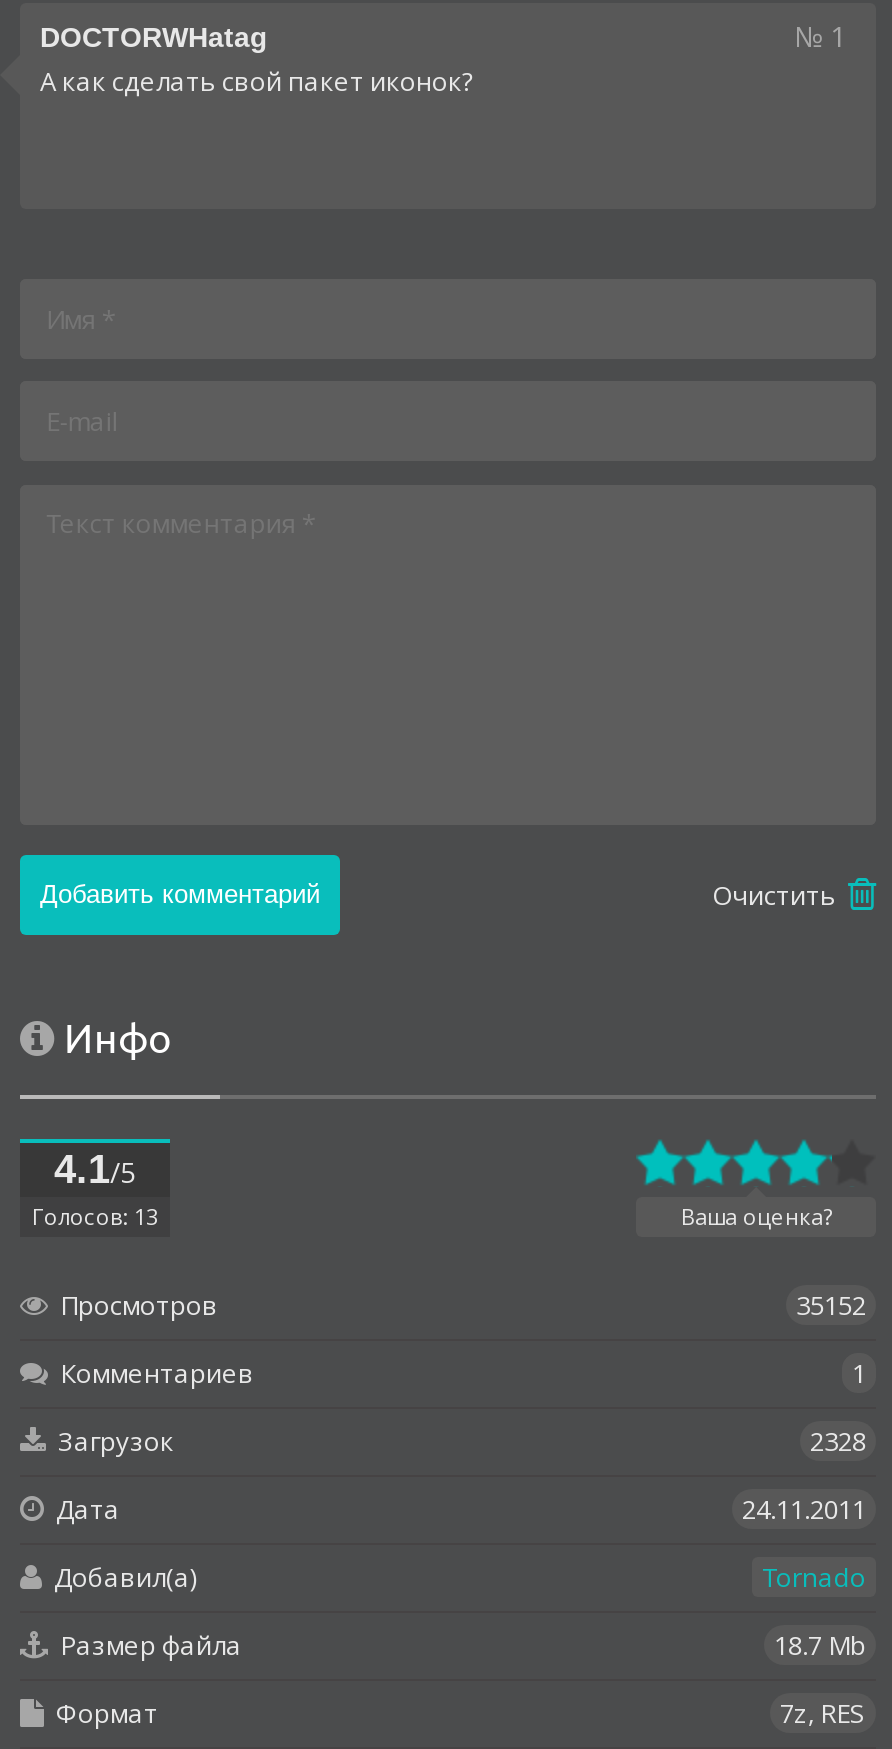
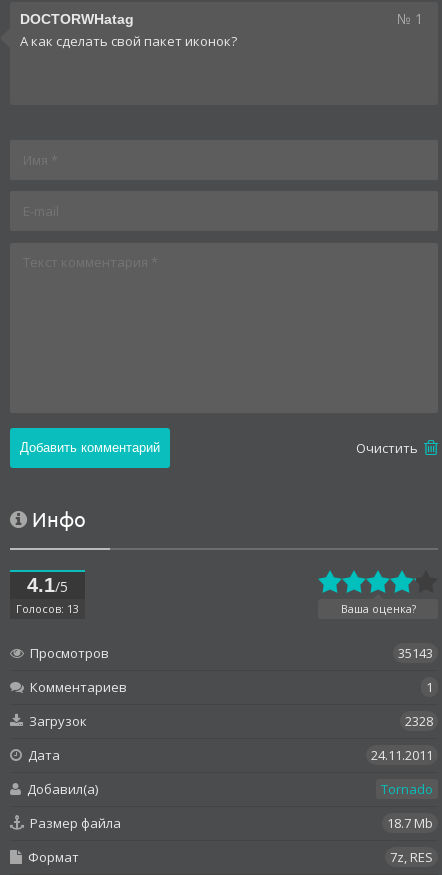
[796,1286,866,1322] 35152 -> [398,644,433,662] 35143

